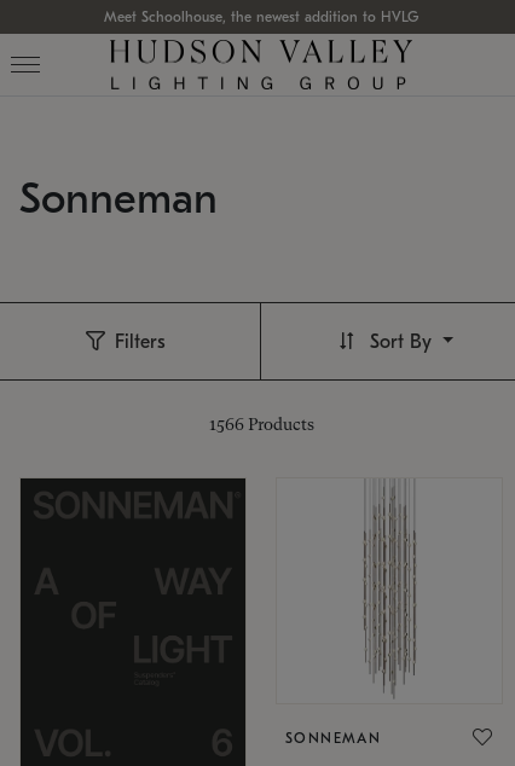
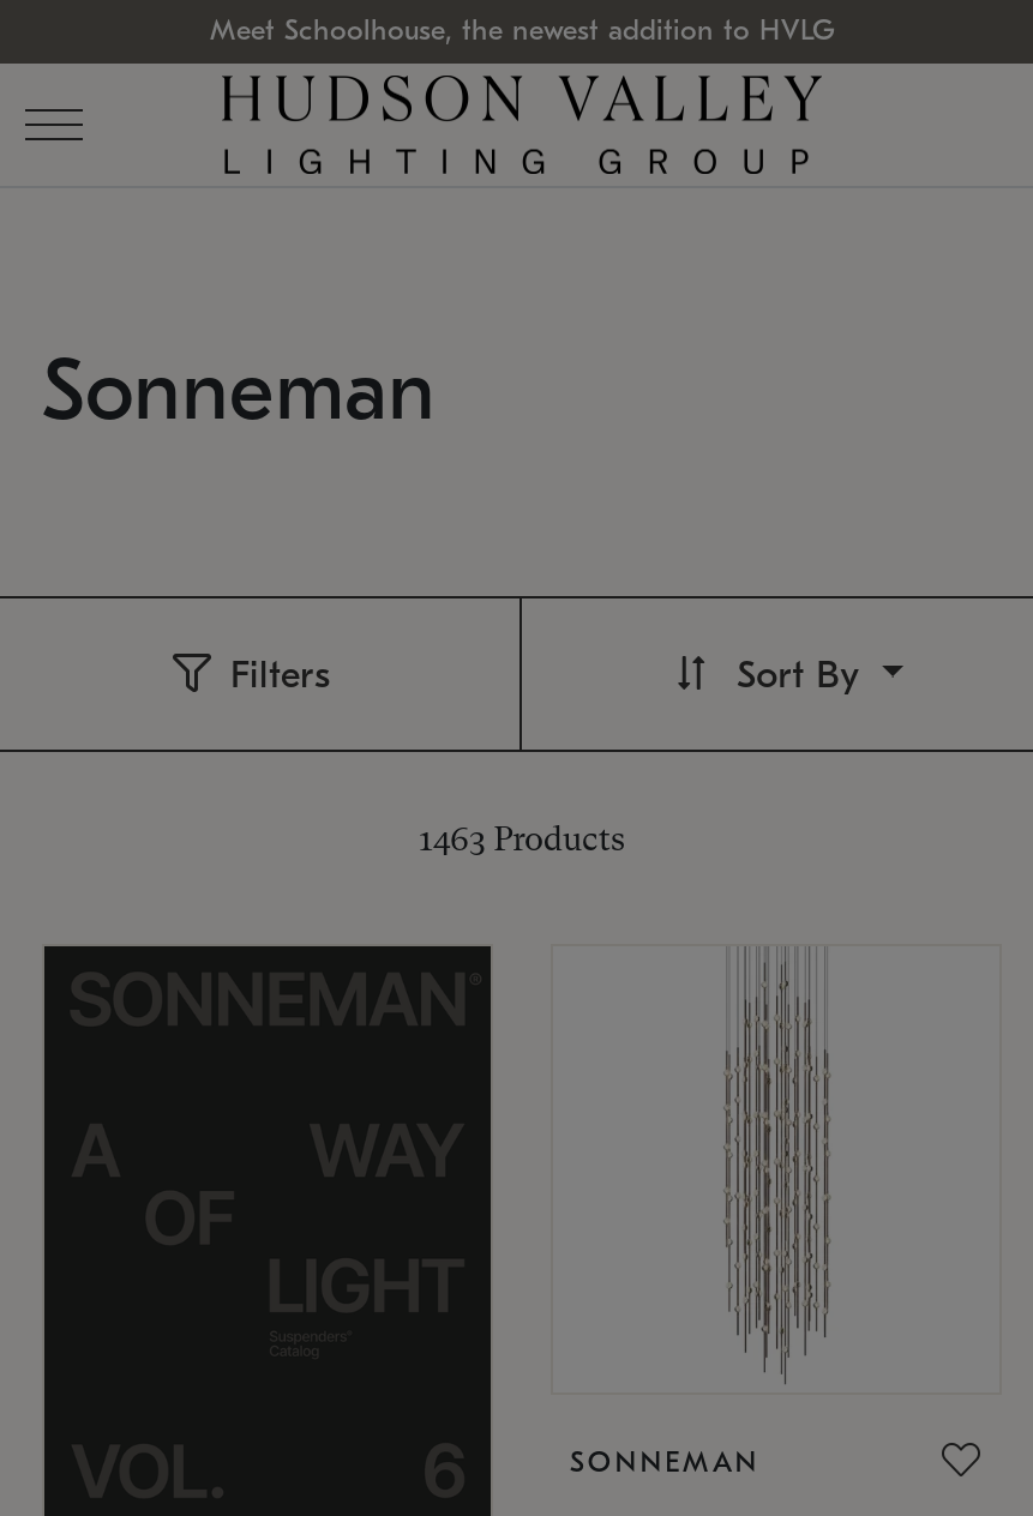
[209,414,314,434] 1566 Products -> [419,819,625,858] 1463 Products

